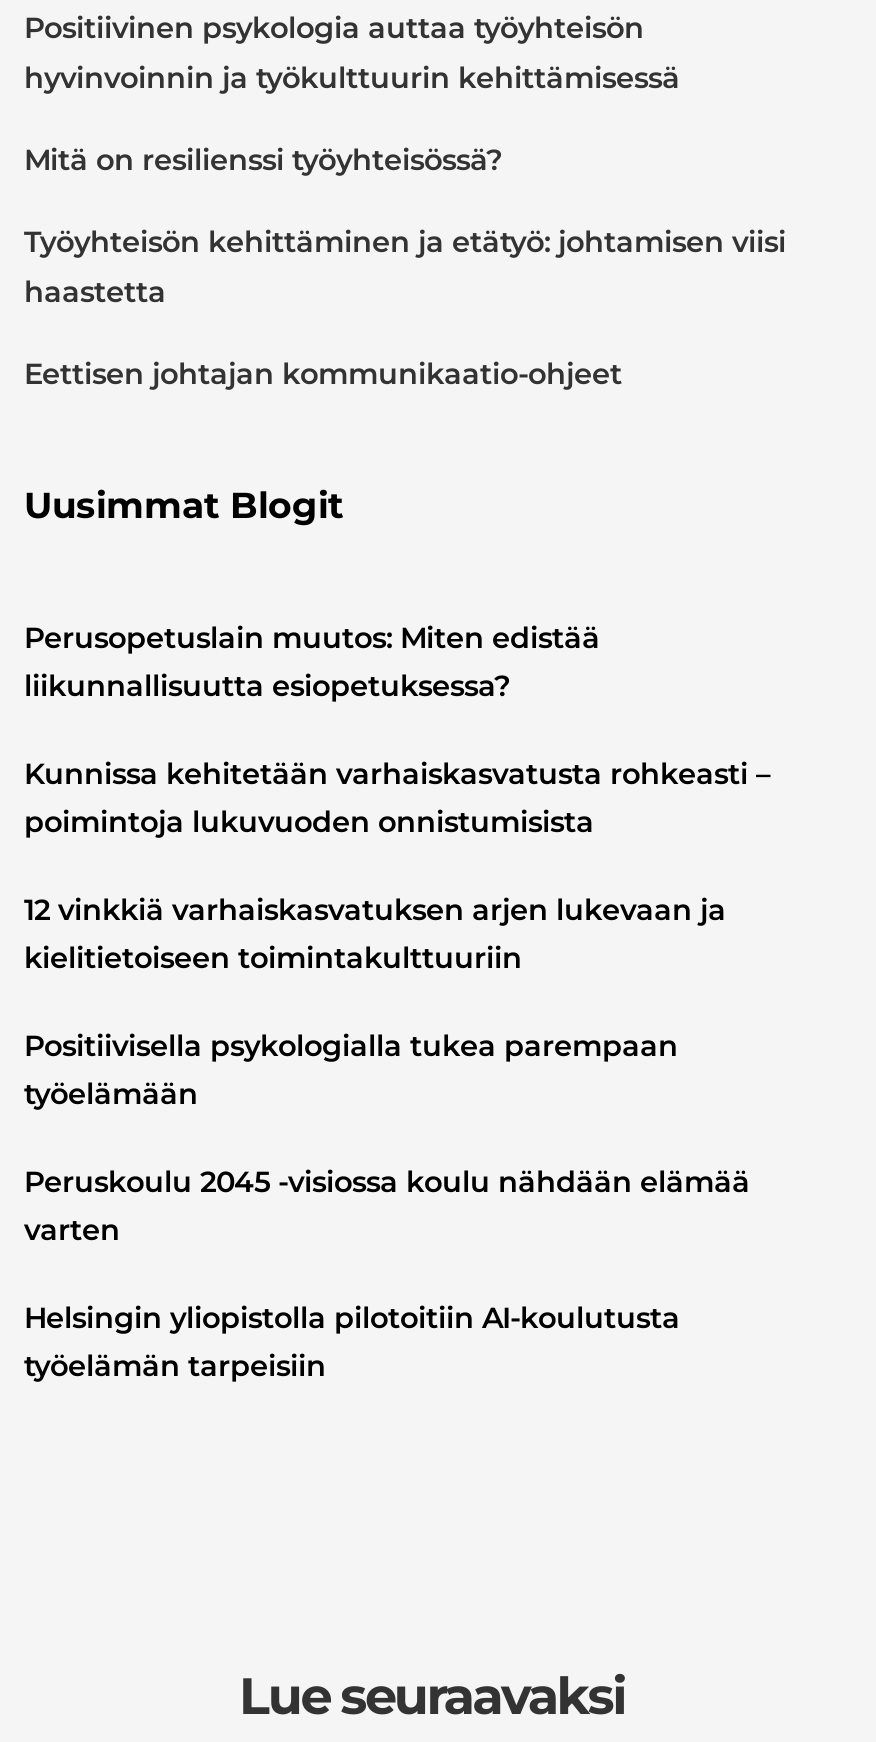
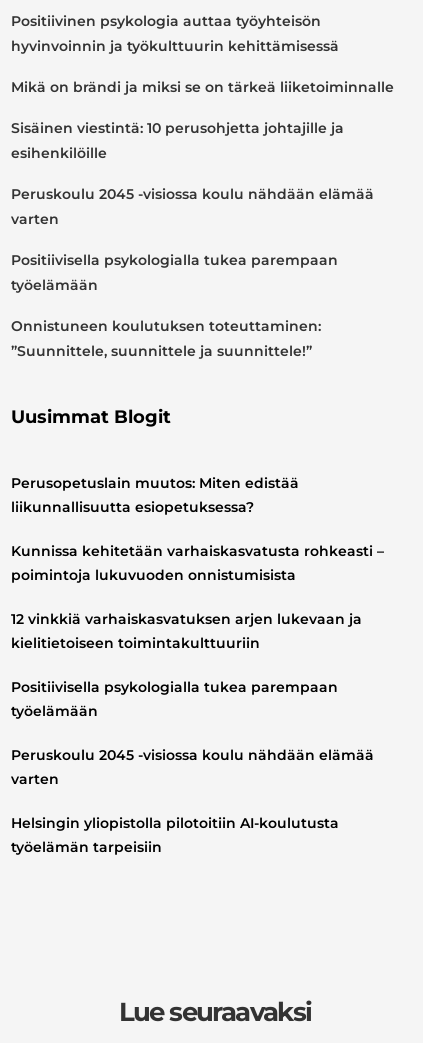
[24,141,786,391] Mitä on resilienssi työyhteisössä? | Työyhteisön kehittäminen ja etätyö: johtamisen viisi | haastetta | Eettisen johtajan kommunikaatio-ohjeet -> [11,78,394,360] Mikä on brändi ja miksi se on tärkeä liiketoiminnalle | Sisäinen viestintä: 10 perusohjetta johtajille ja | esihenkilöille | Peruskoulu 2045 -visiossa koulu nähdään elämää | varten | Positiivisella psykologialla tukea parempaan | työelämään | Onnistuneen koulutuksen toteuttaminen: | ”Suunnittele, suunnittele ja suunnittele!”

